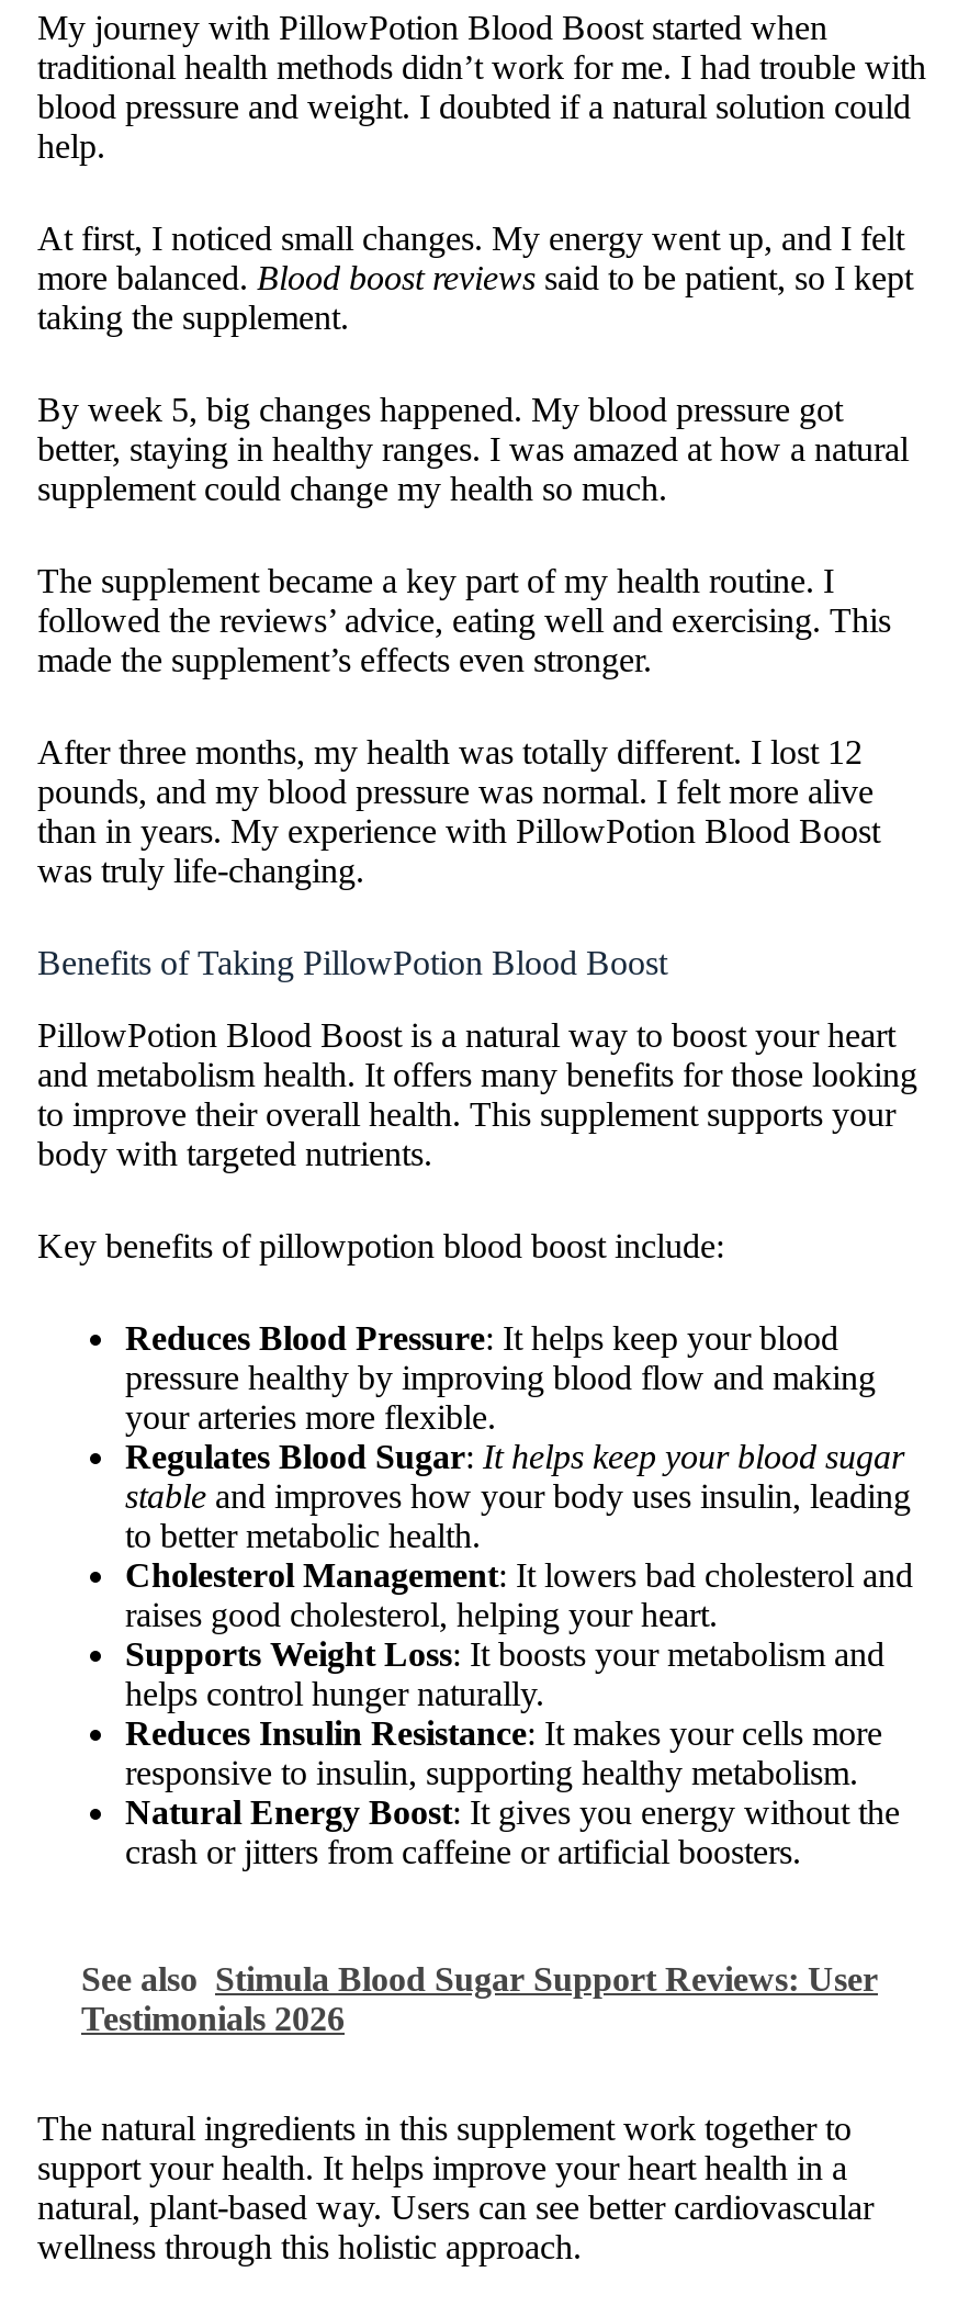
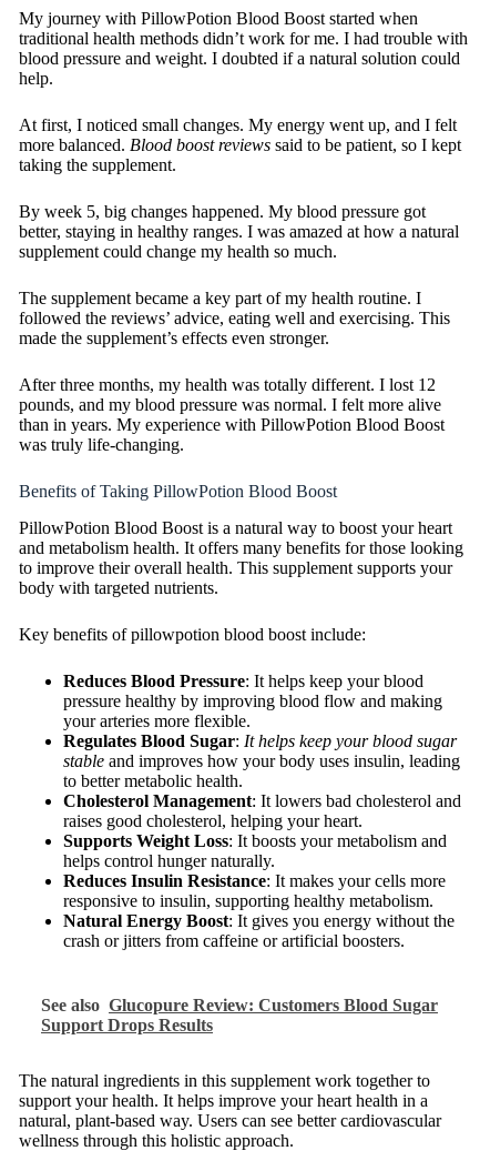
[81,1961,878,2038] See also Stimula Blood Sugar Support Reviews: User | Testimonials 2026 -> [41,996,438,1035] See also Glucopure Review: Customers Blood Sugar | Support Drops Results

